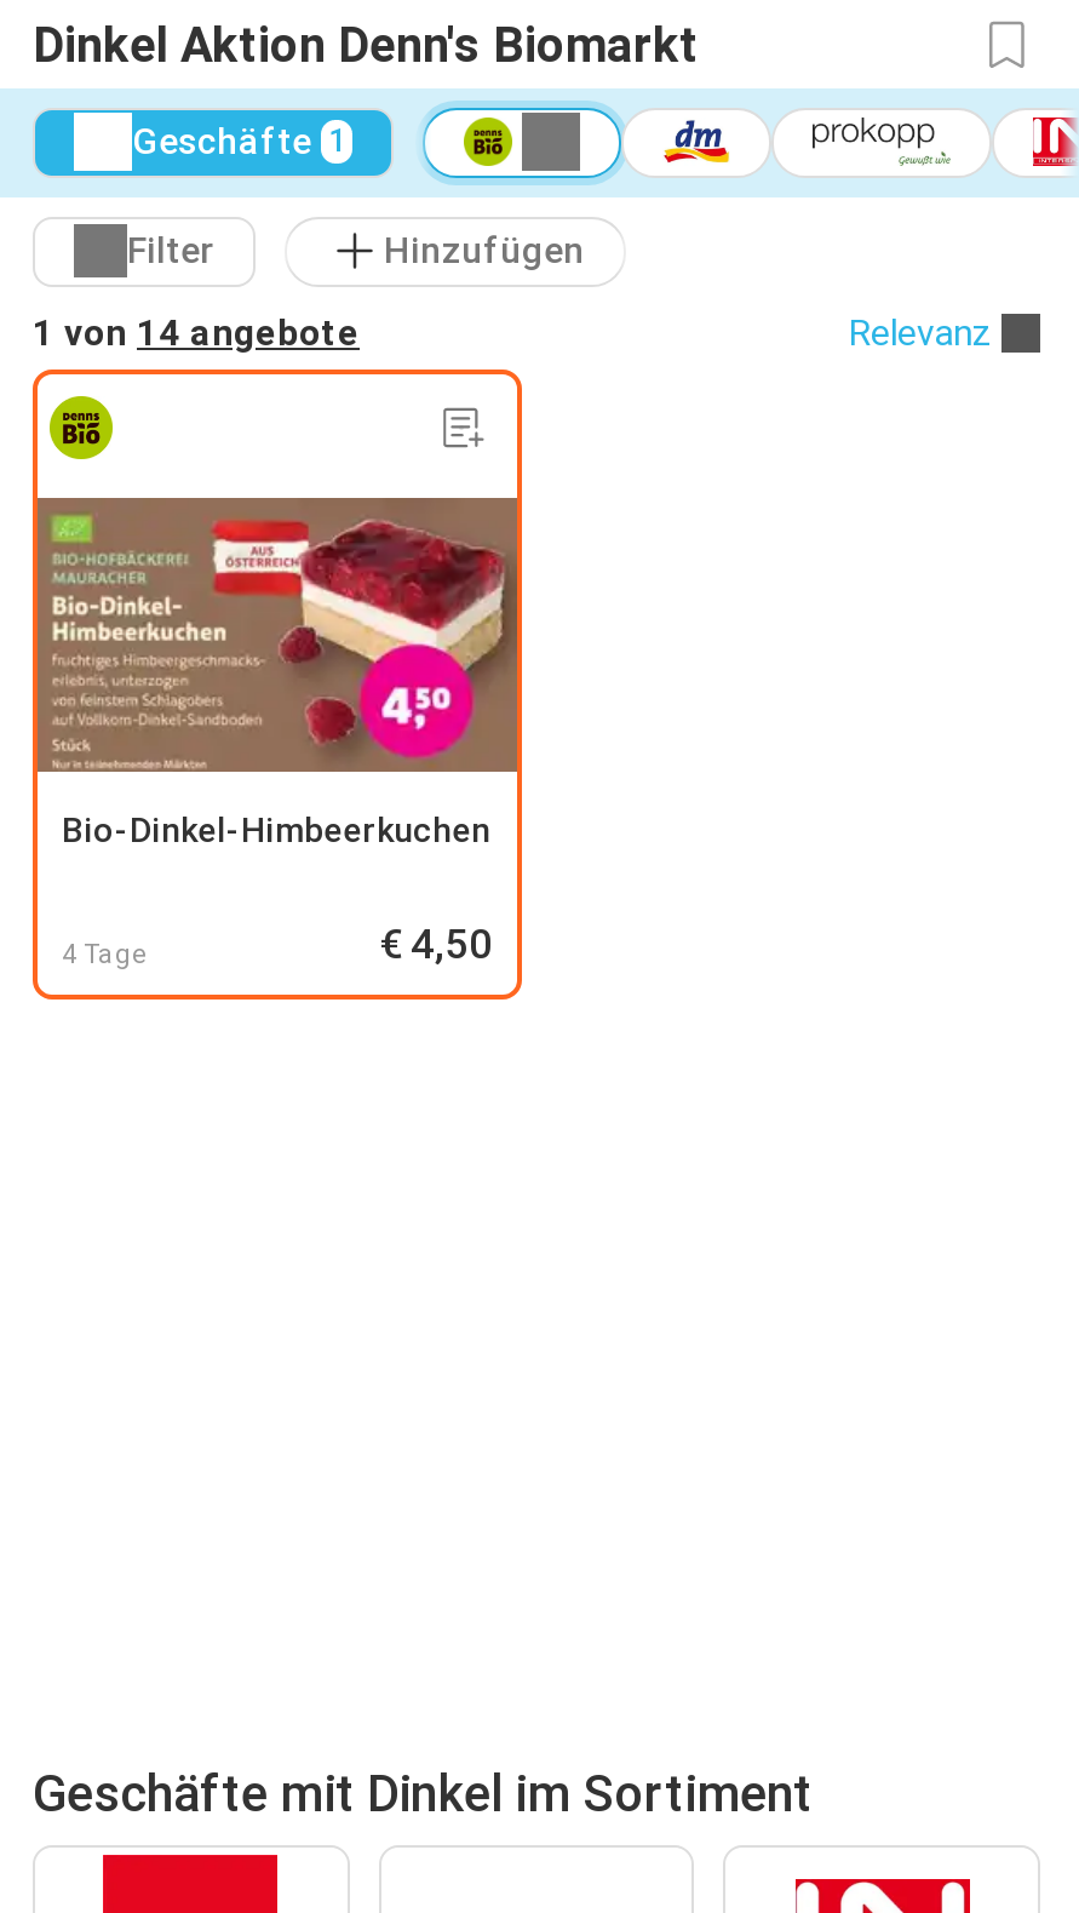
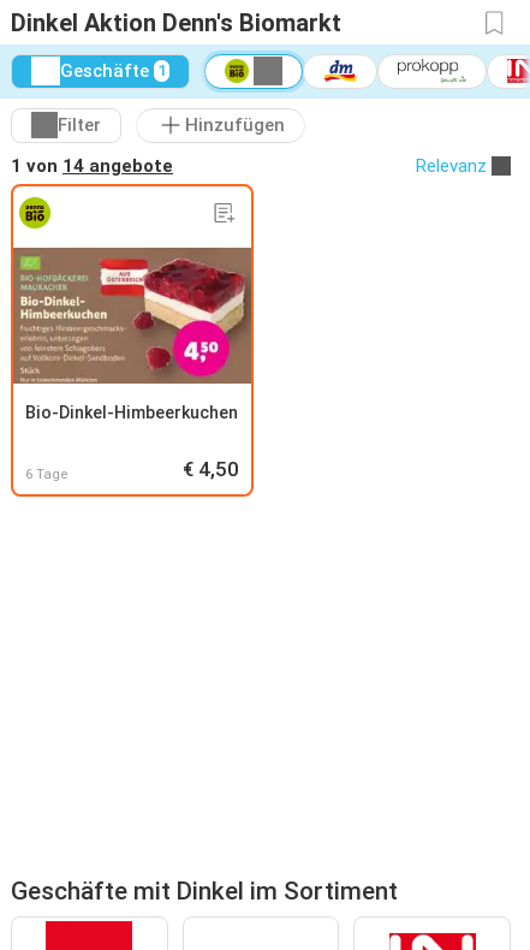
[62,938,149,969] 4 Tage -> [25,466,69,482] 6 Tage

